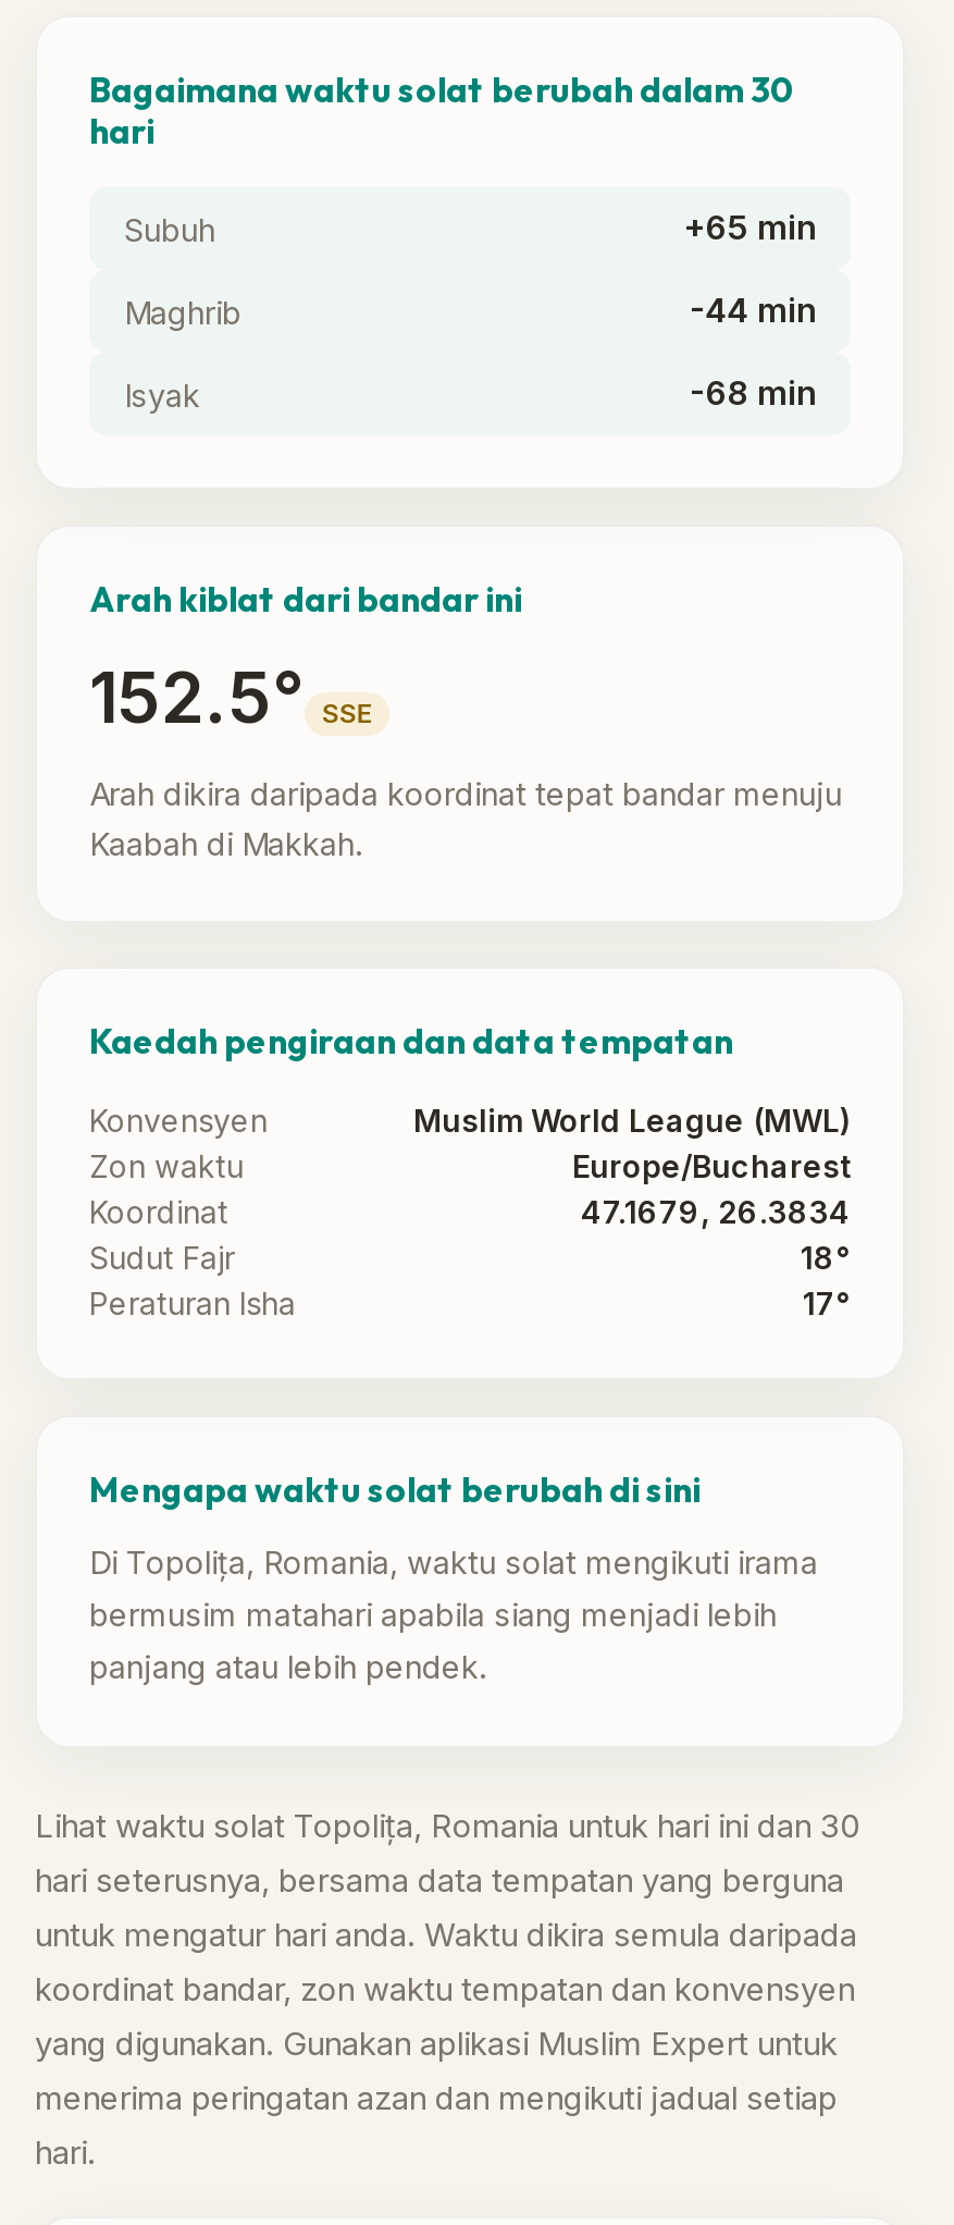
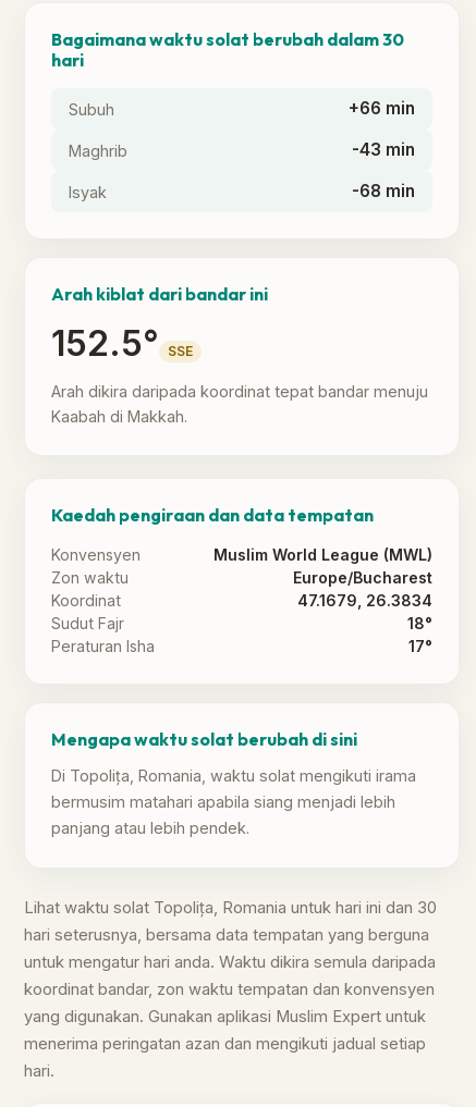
[683,207,816,248] +65 min -> [349,98,415,119] +66 min
[690,290,816,331] -44 min -> [352,139,415,160] -43 min

